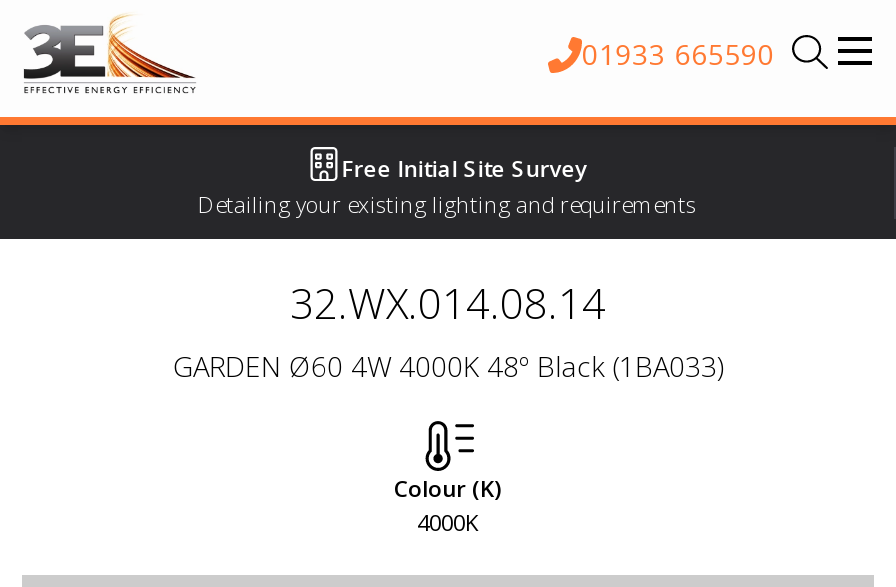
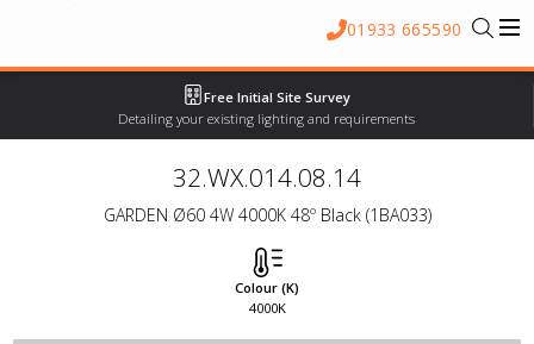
[22,15,196,95] [image] -> none

